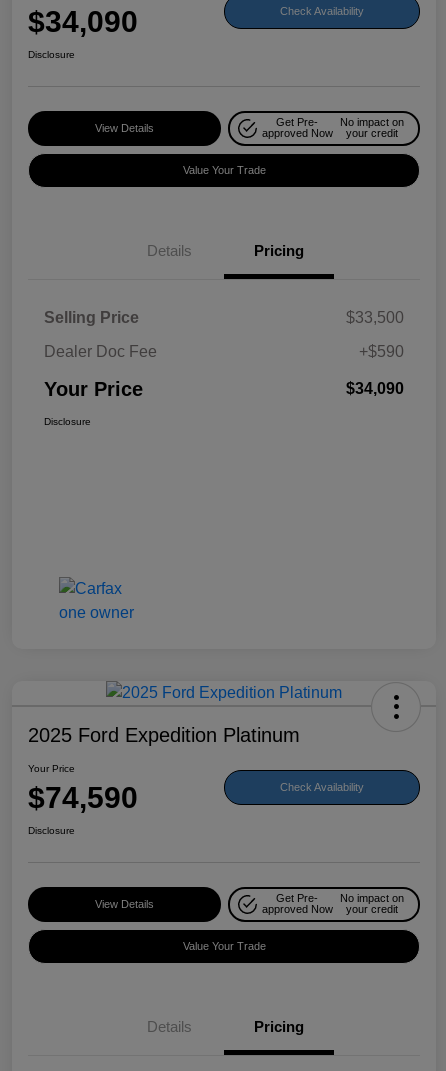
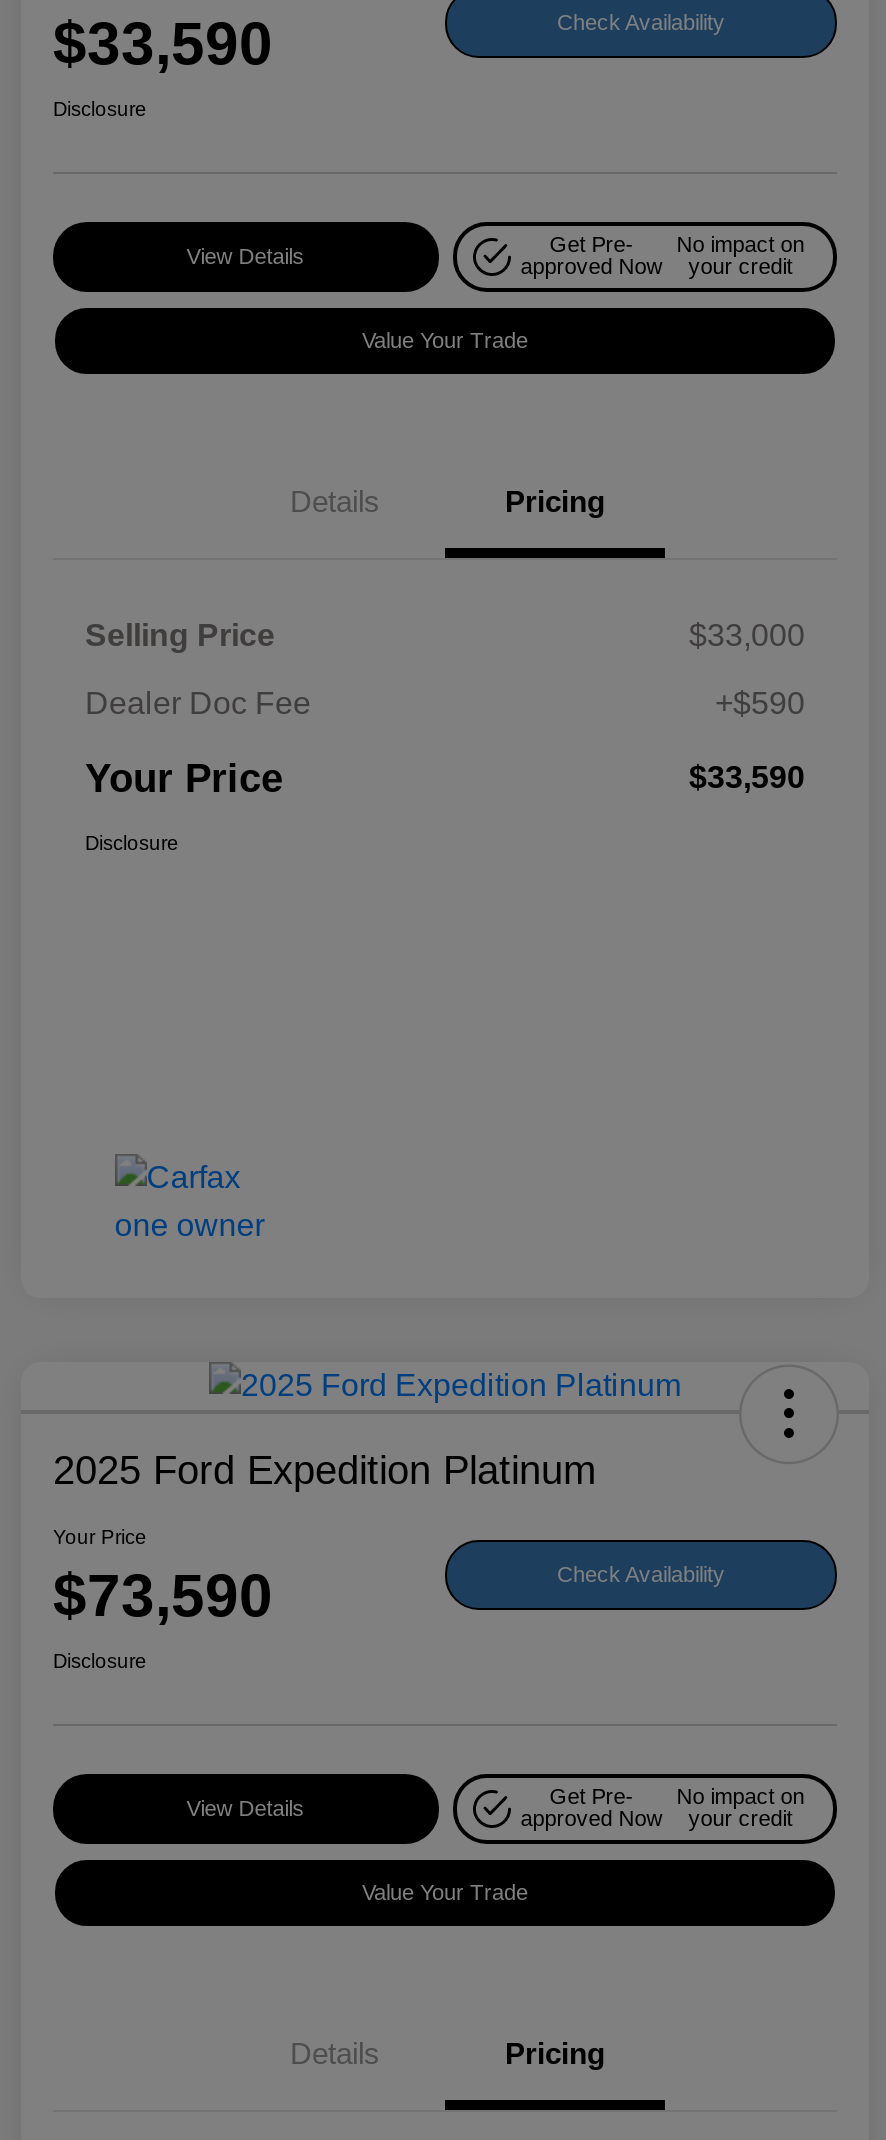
[28,5,138,38] $34,090 -> [53,10,273,76] $33,590
[346,309,404,326] $33,500 -> [689,618,805,652] $33,000
[346,380,404,397] $34,090 -> [689,760,805,794] $33,590
[28,781,138,814] $74,590 -> [53,1562,273,1628] $73,590

